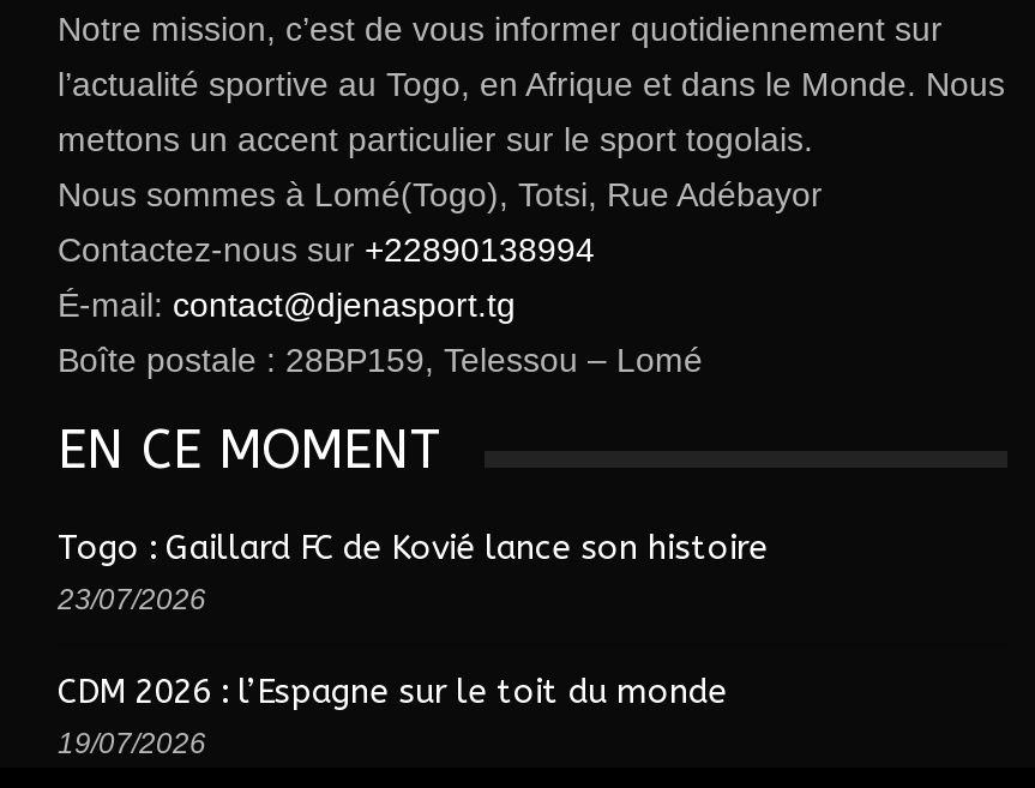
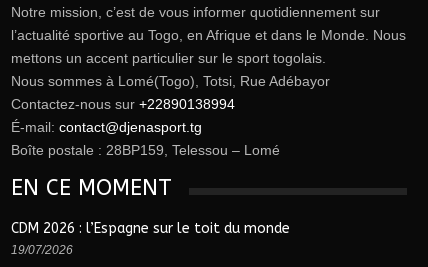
[58,529,768,617] Togo : Gaillard FC de Kovié lance son histoire | 23/07/2026 -> none

